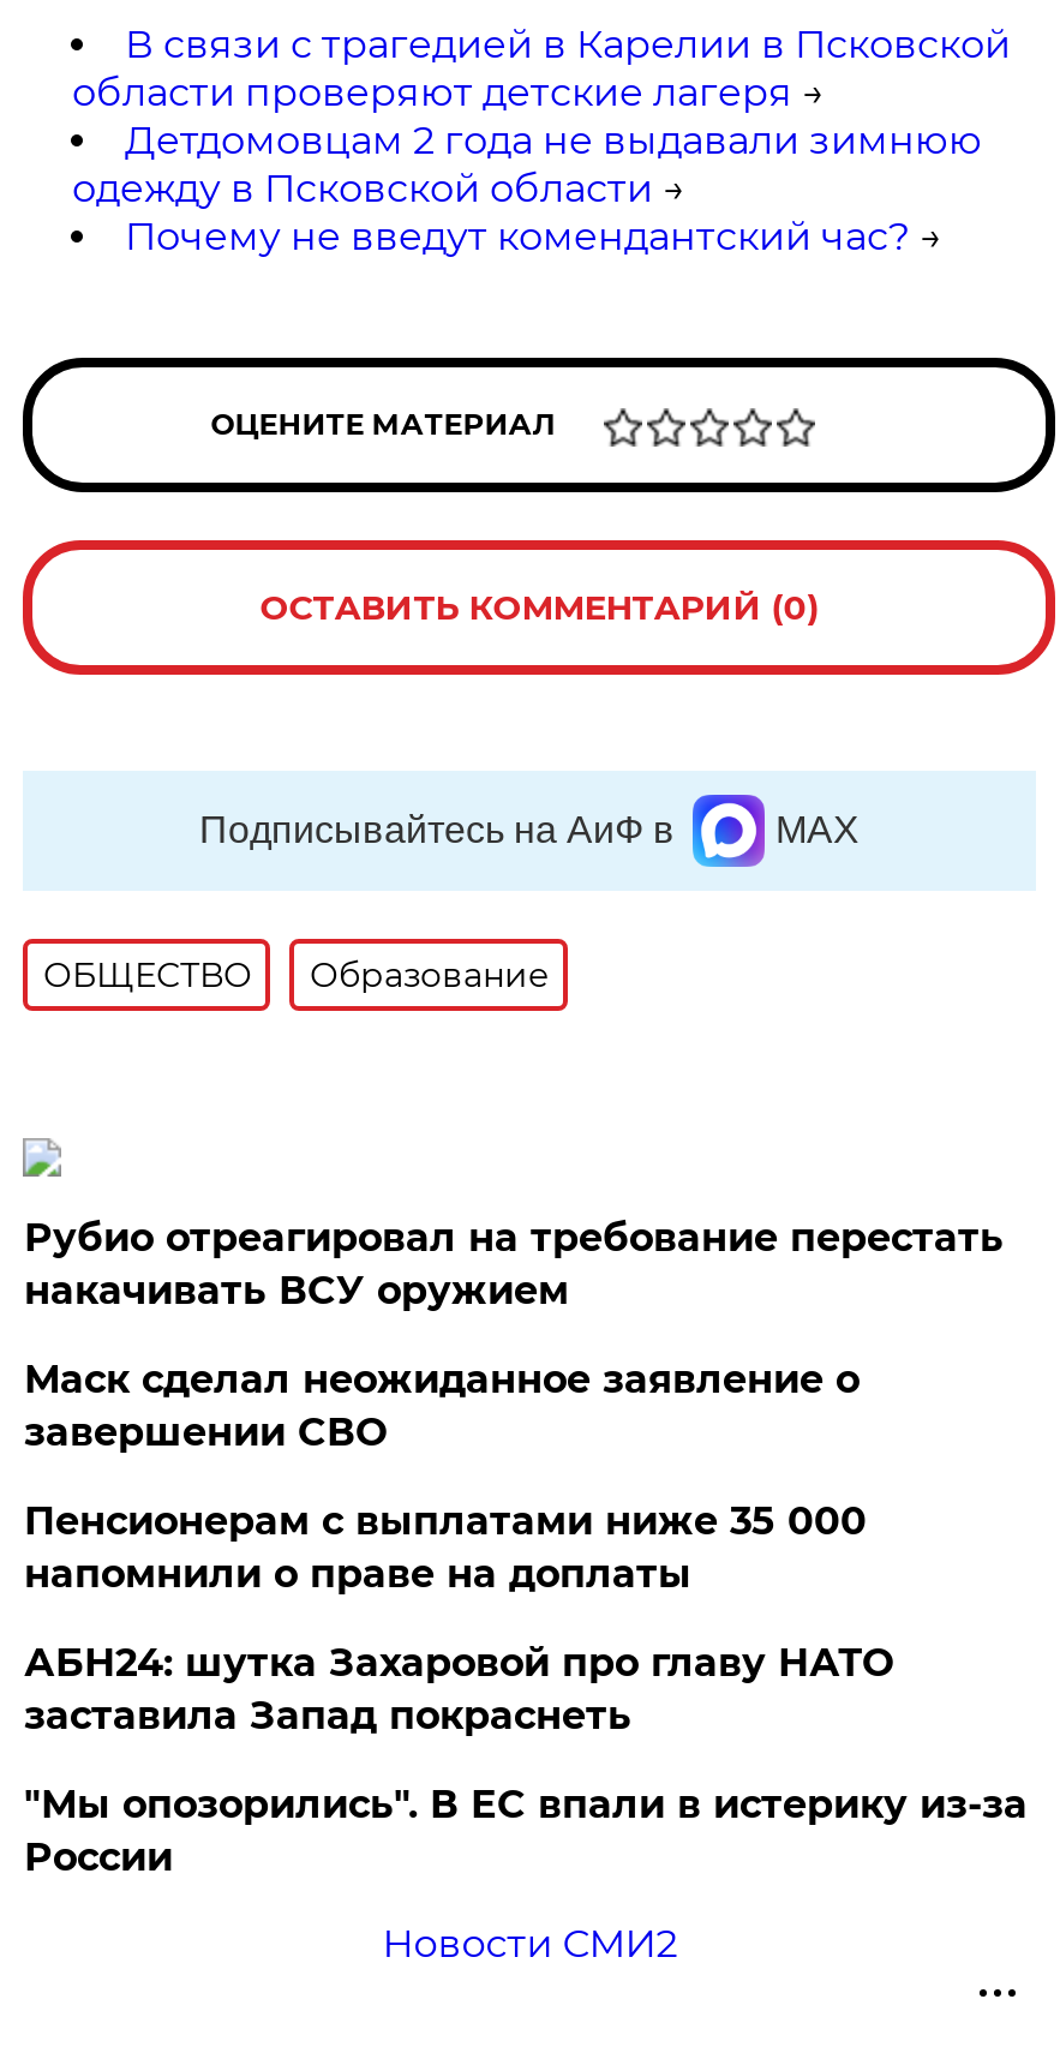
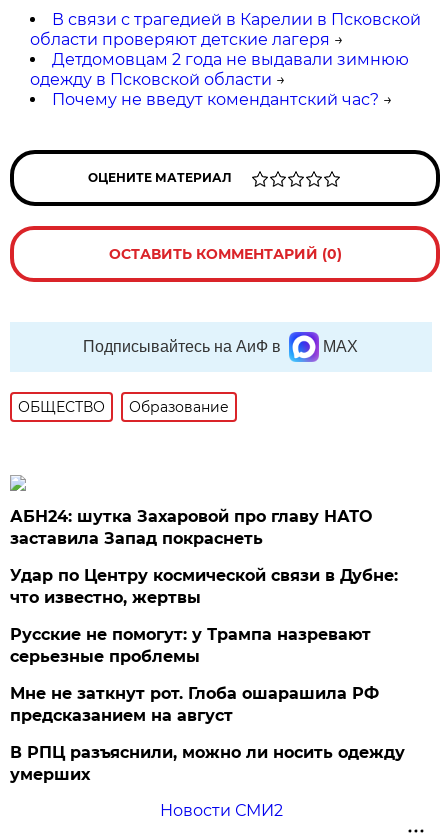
[24,1215,1003,1596] Рубио отреагировал на требование перестать | накачивать ВСУ оружием | Маск сделал неожиданное заявление о | завершении СВО | Пенсионерам с выплатами ниже 35 000 | напомнили о праве на доплаты -> none
moved [24,1640,893,1738] -> [10,507,372,548]: АБН24: шутка Захаровой про главу НАТО | заставила Запад покраснеть
[24,1781,1027,1880] "Мы опозорились". В ЕС впали в истерику из-за | России -> [10,566,405,784] Удар по Центру космической связи в Дубне: | что известно, жертвы | Русские не помогут: у Трампа назревают | серьезные проблемы | Мне не заткнут рот. Глоба ошарашила РФ | предсказанием на август | В РПЦ разъяснили, можно ли носить одежду | умерших

